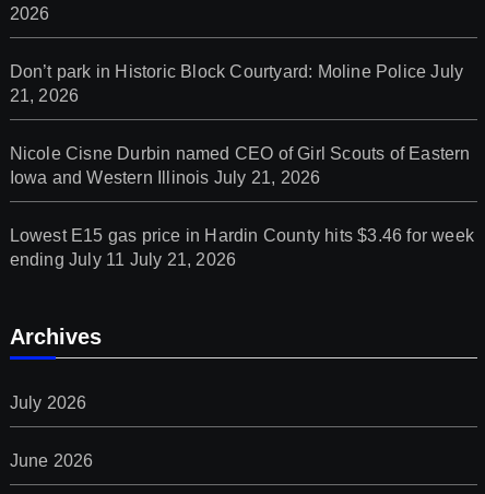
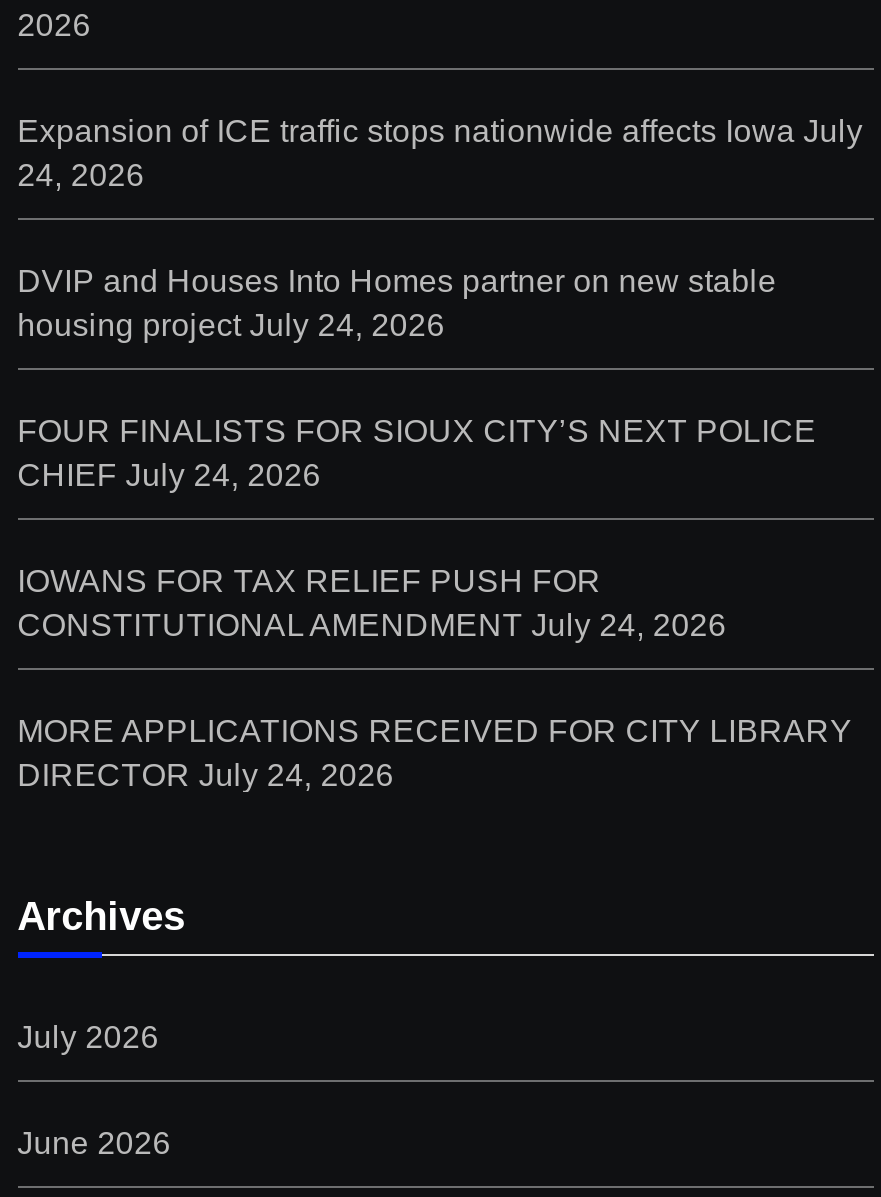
[9,62,474,268] Don’t park in Historic Block Courtyard: Moline Police July | 21, 2026 | Nicole Cisne Durbin named CEO of Girl Scouts of Eastern | Iowa and Western Illinois July 21, 2026 | Lowest E15 gas price in Hardin County hits $3.46 for week | ending July 11 July 21, 2026 -> [17,113,863,791] Expansion of ICE traffic stops nationwide affects Iowa July | 24, 2026 | DVIP and Houses Into Homes partner on new stable | housing project July 24, 2026 | FOUR FINALISTS FOR SIOUX CITY’S NEXT POLICE | CHIEF July 24, 2026 | IOWANS FOR TAX RELIEF PUSH FOR | CONSTITUTIONAL AMENDMENT July 24, 2026 | MORE APPLICATIONS RECEIVED FOR CITY LIBRARY | DIRECTOR July 24, 2026

